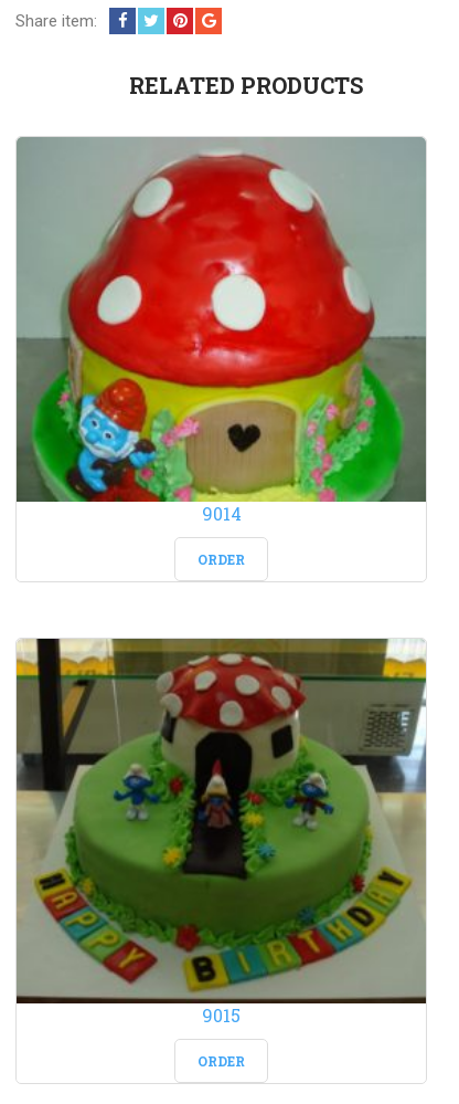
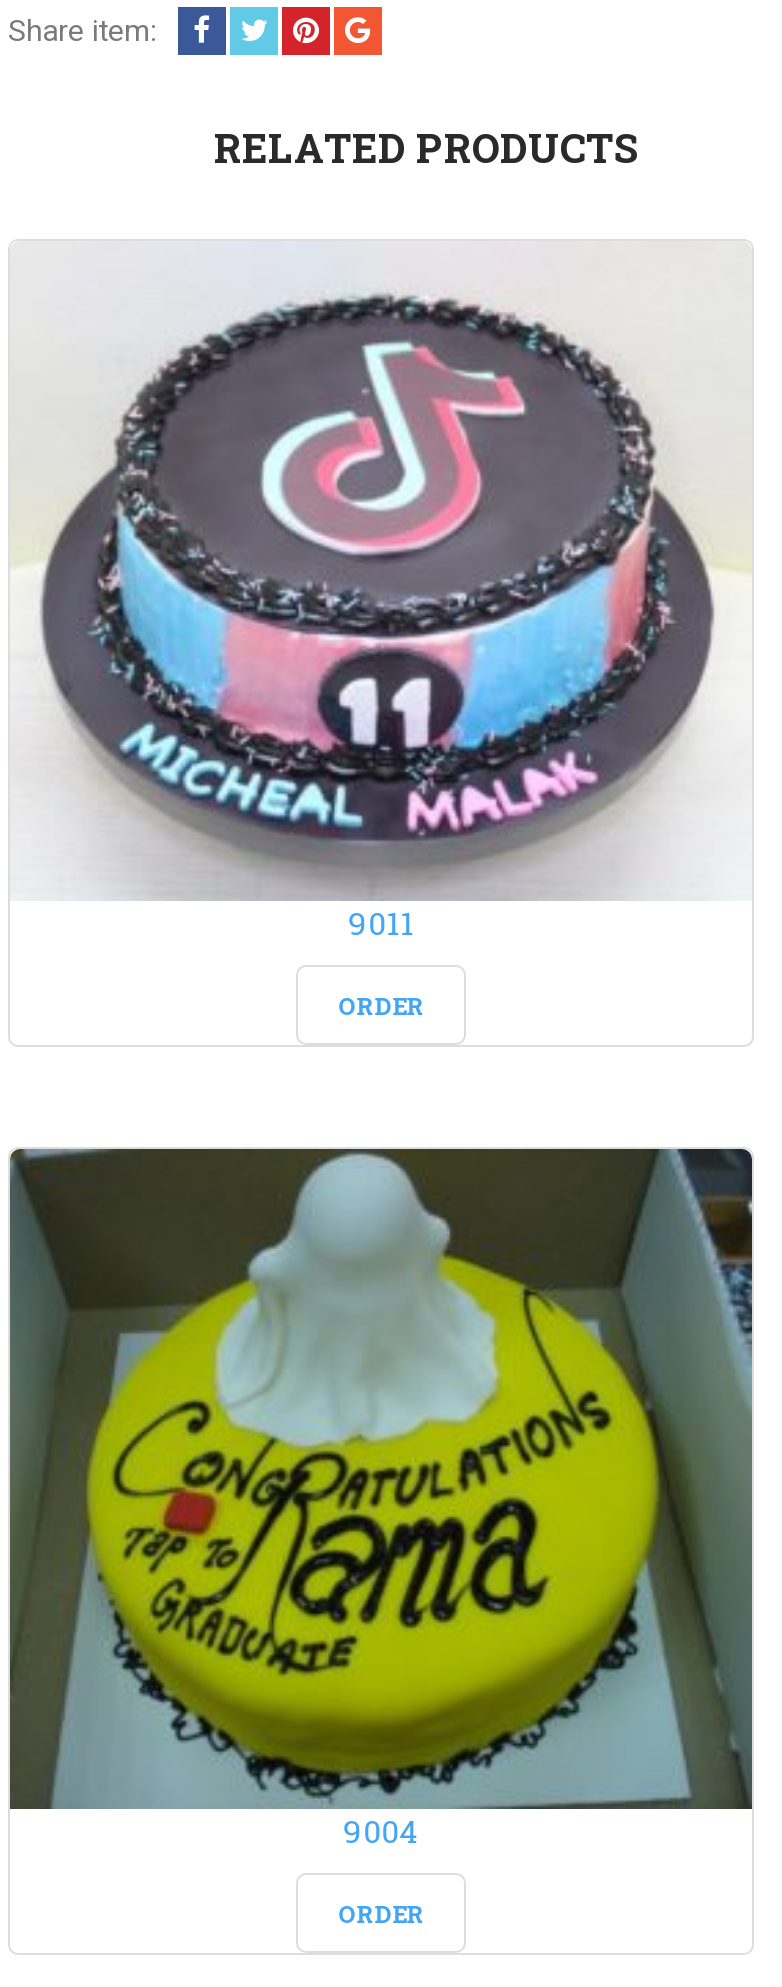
[15,137,427,525] [image] | 9014 -> [10,243,752,943] [image] | 9011
[15,639,427,1027] [image] | 9015 -> [8,1147,754,1851] [image] | 9004

